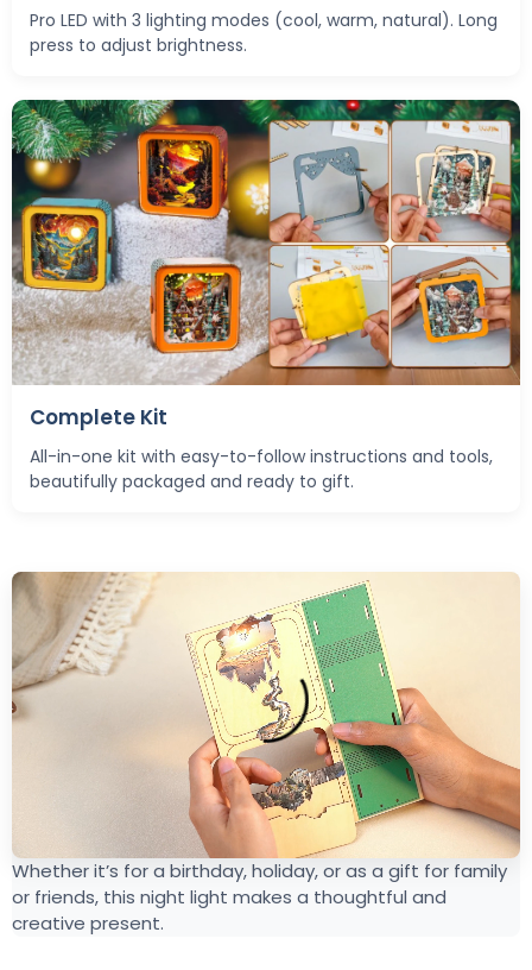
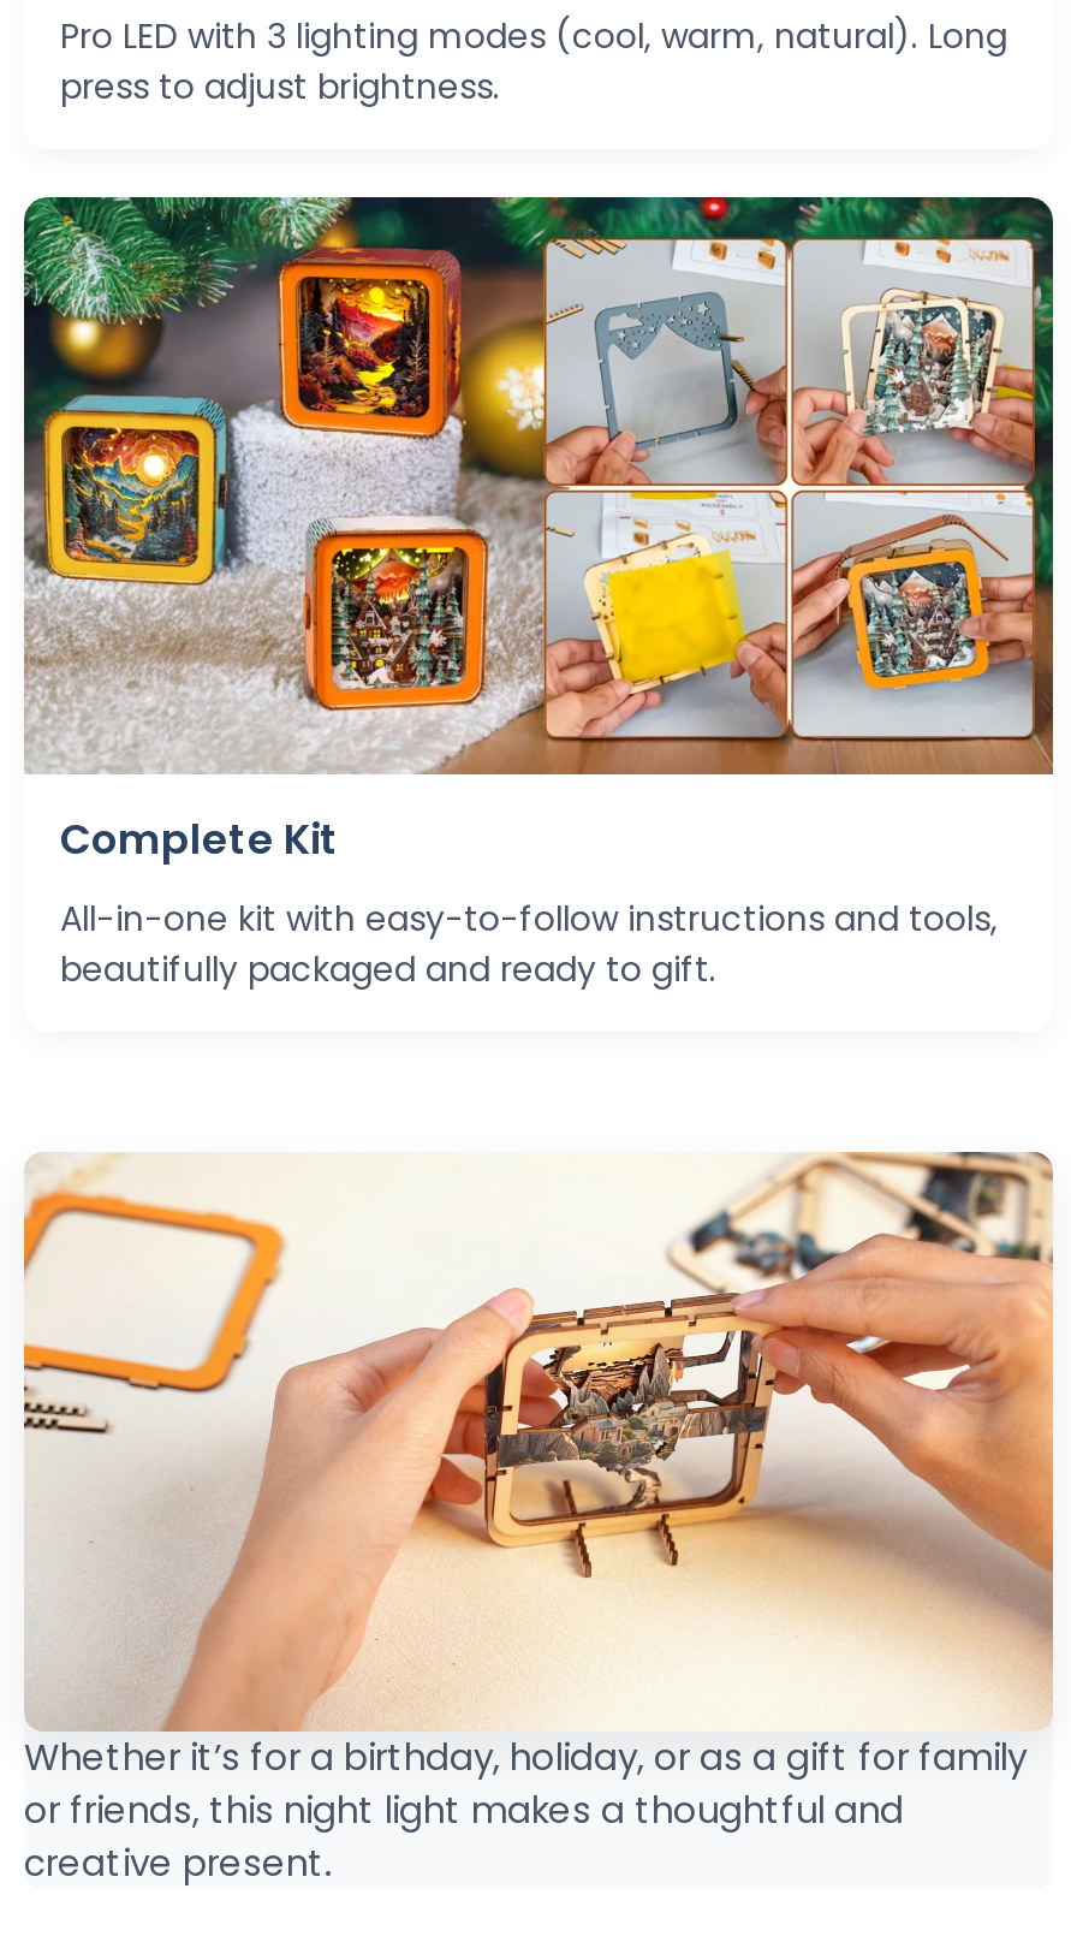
[11,572,520,855] [image] -> [22,1150,1053,1724] [image]

